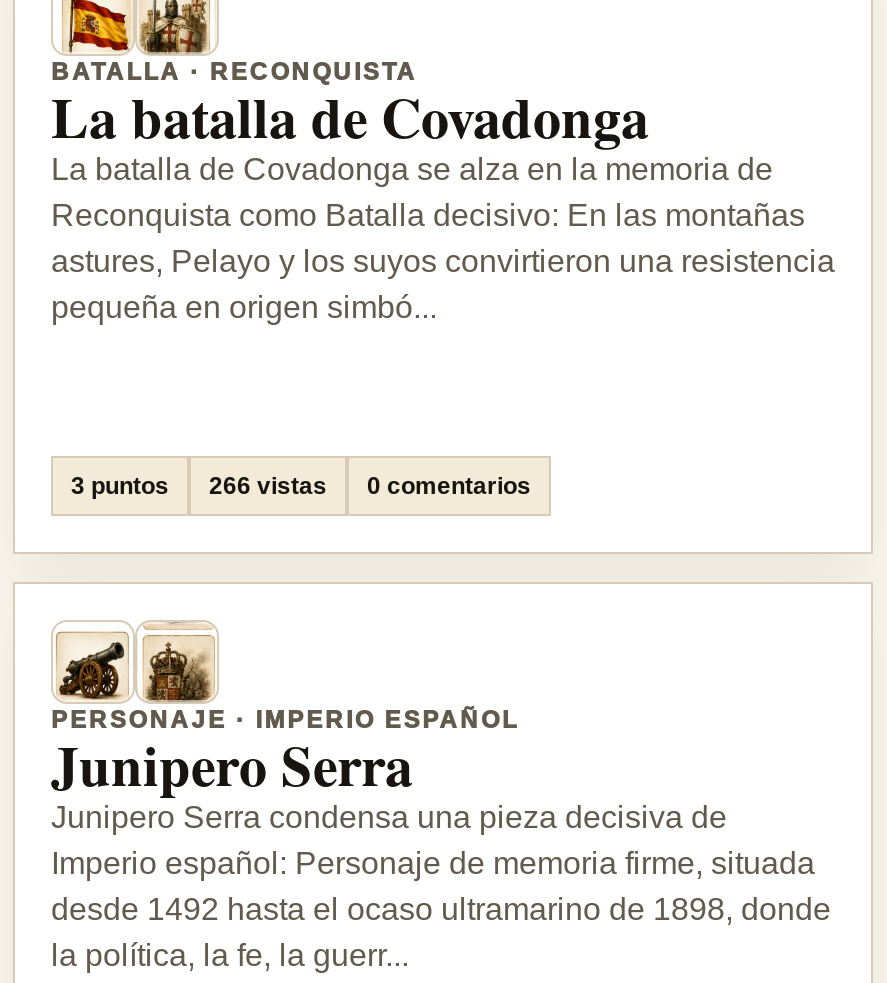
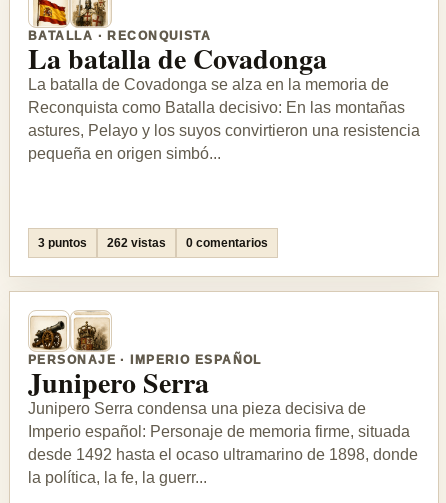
[71,472,531,500] 3 puntos 266 vistas 0 comentarios -> [38,236,268,250] 3 puntos 262 vistas 0 comentarios

